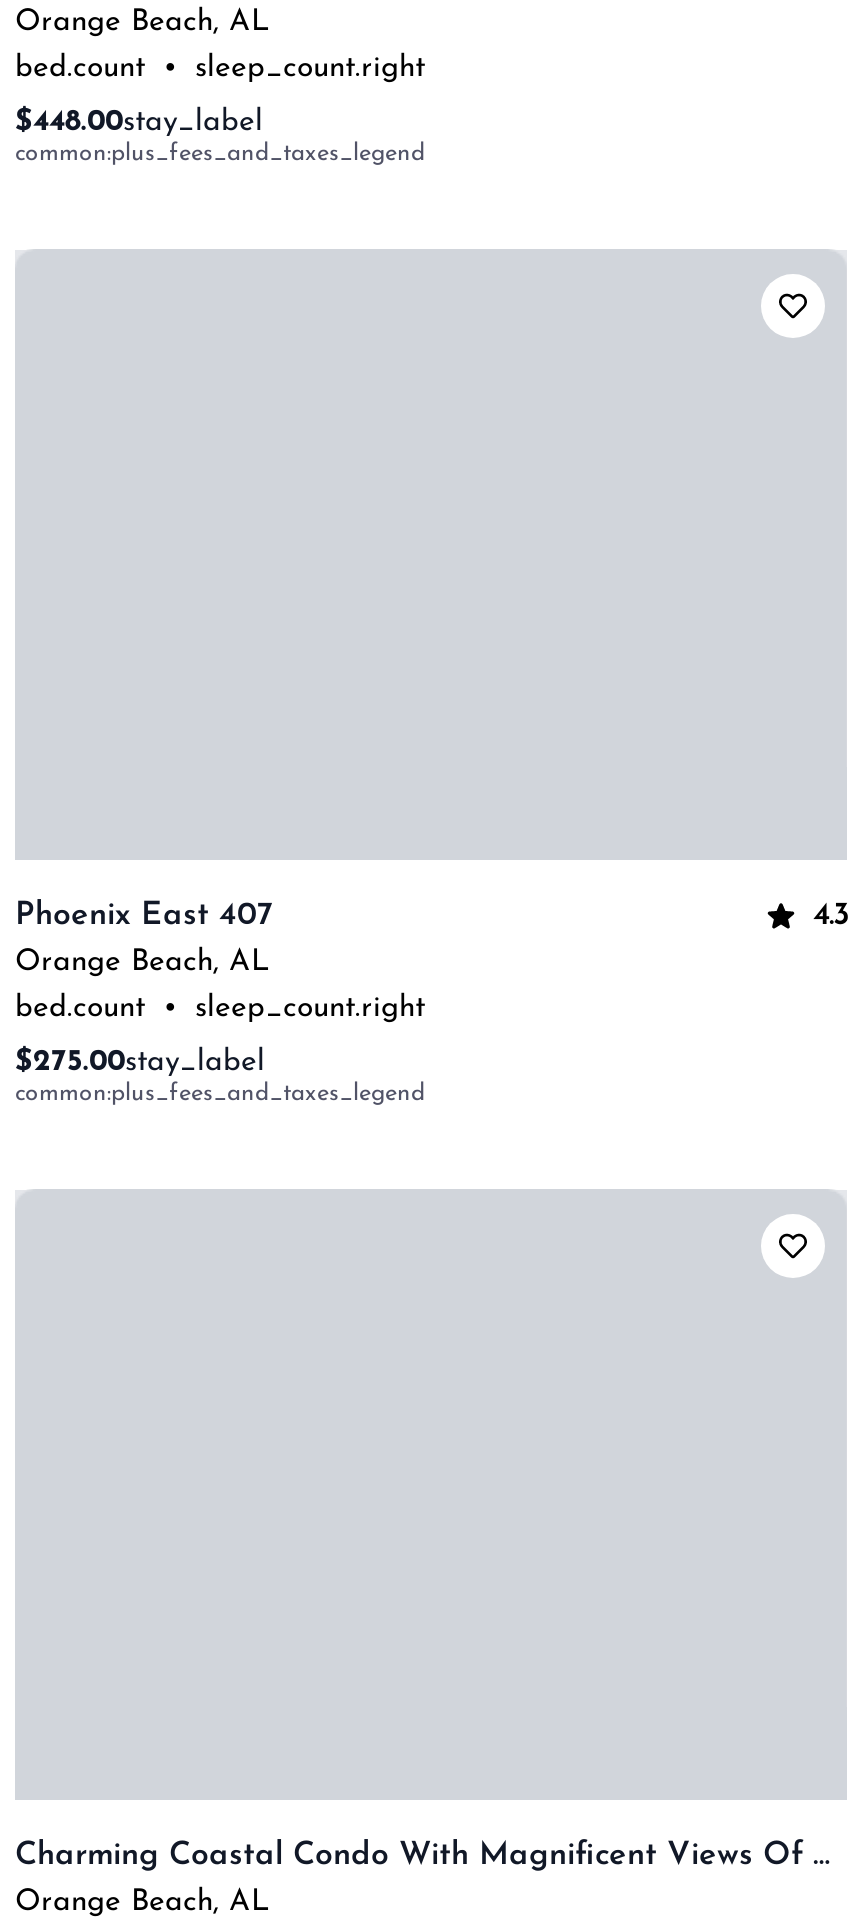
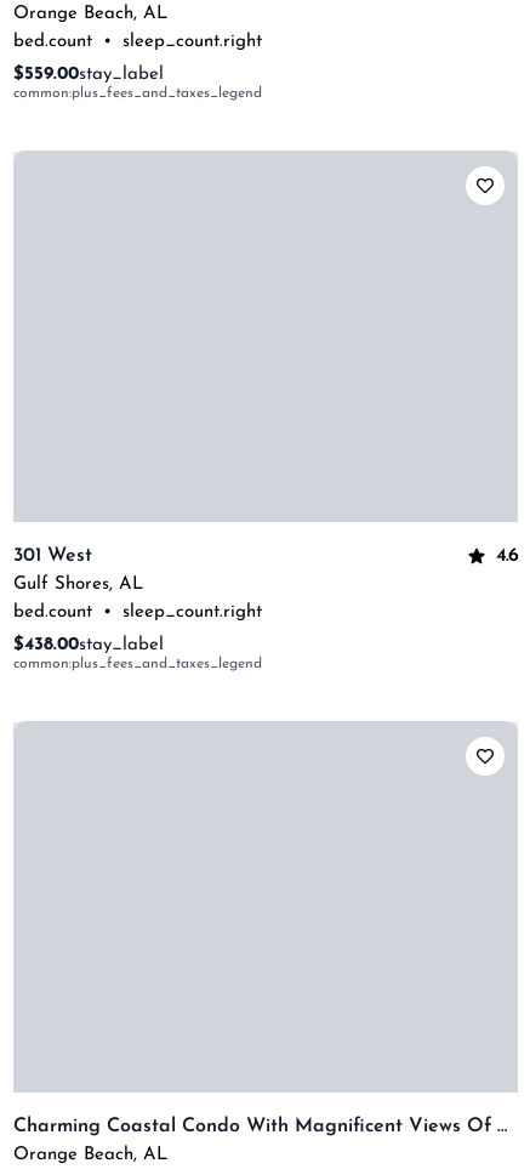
[15,108,263,138] $448.00stay_label -> [13,66,164,84] $559.00stay_label
[15,899,847,932] Phoenix East 407 | 4.3 -> [13,546,518,566] 301 West | 4.6
[15,948,269,978] Orange Beach, AL -> [13,575,143,594] Gulf Shores, AL
[15,1048,265,1078] $275.00stay_label -> [13,636,164,654] $438.00stay_label

